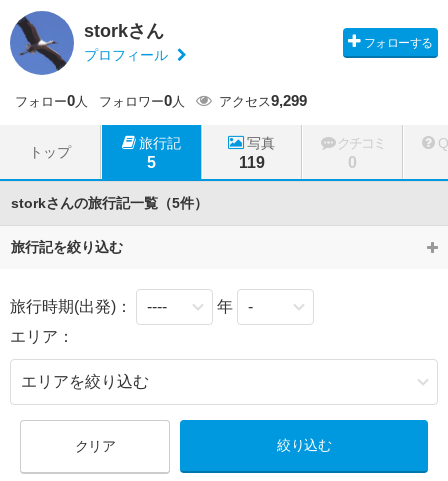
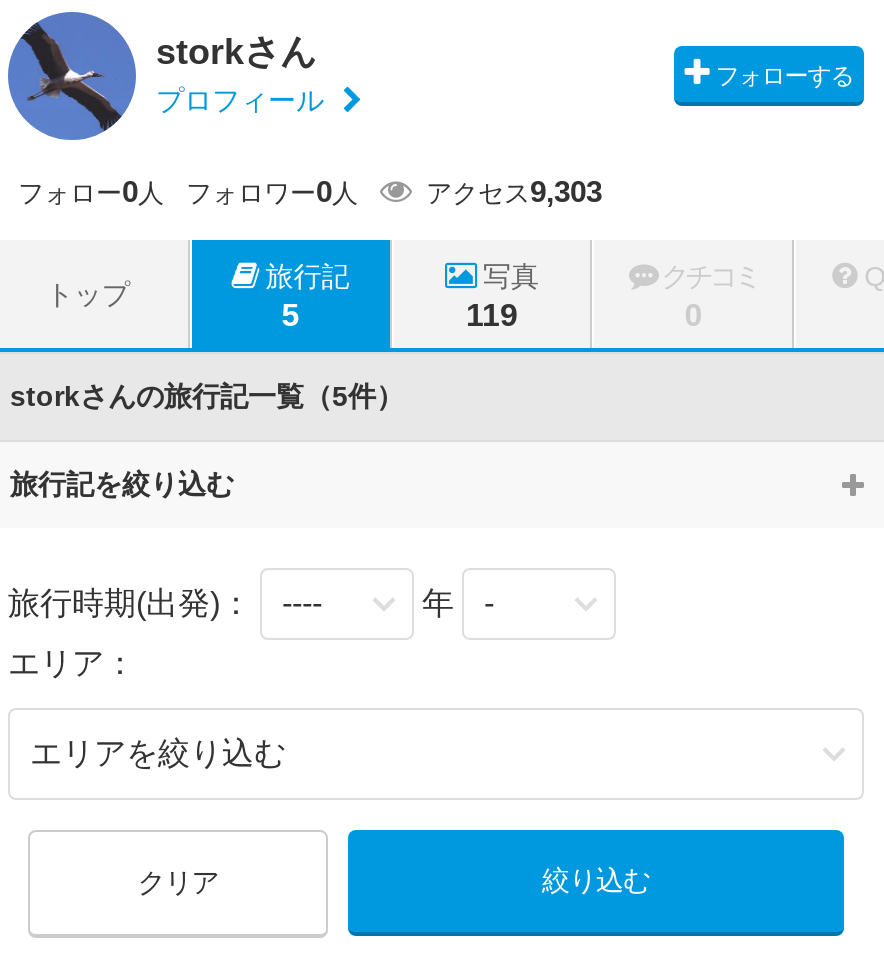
[15,92,307,109] フォロー0人 フォロワー0人 アクセス9,299 -> [18,174,602,208] フォロー0人 フォロワー0人 アクセス9,303

